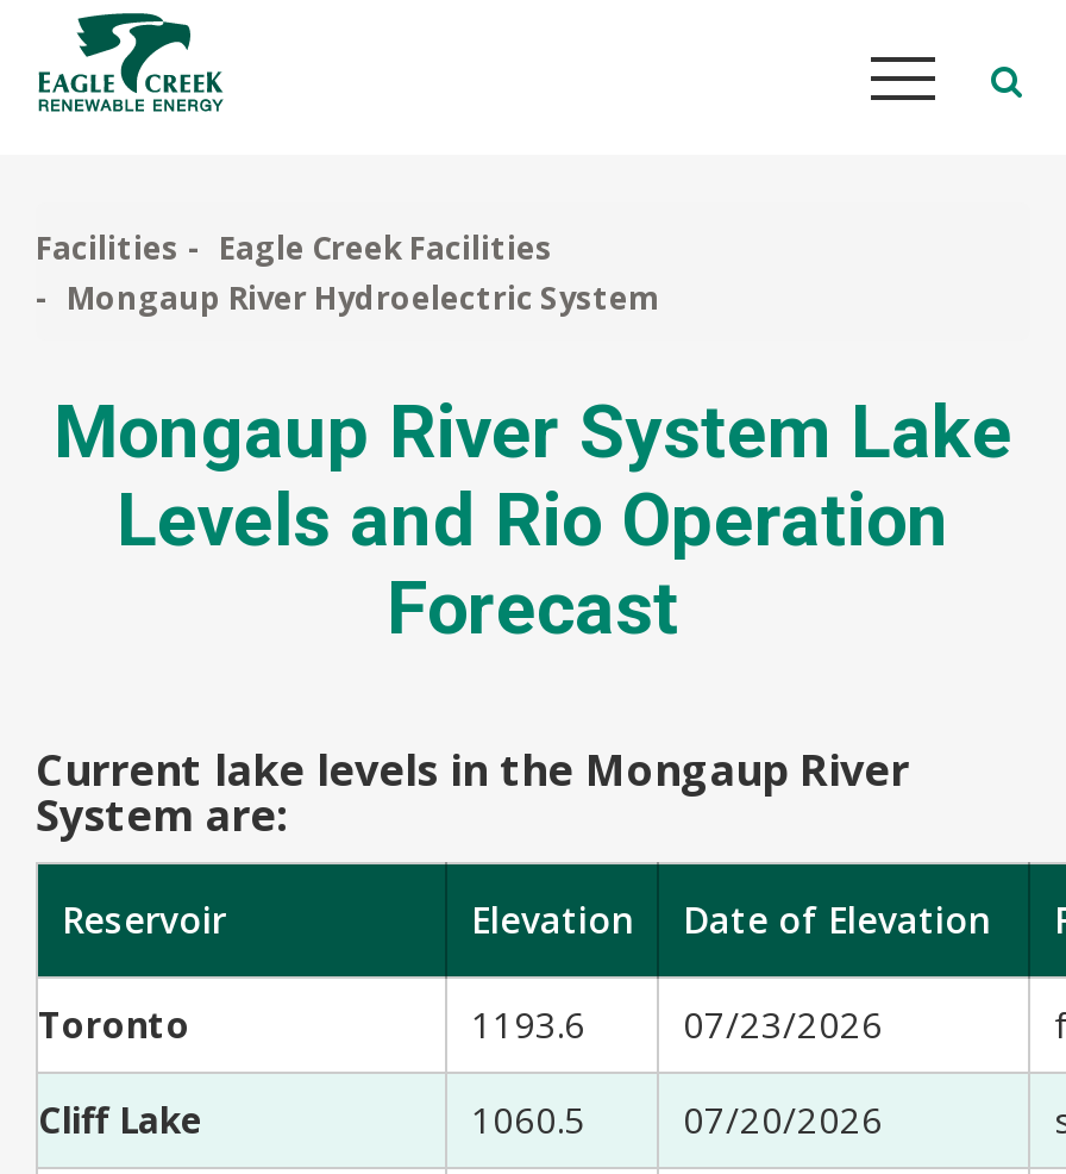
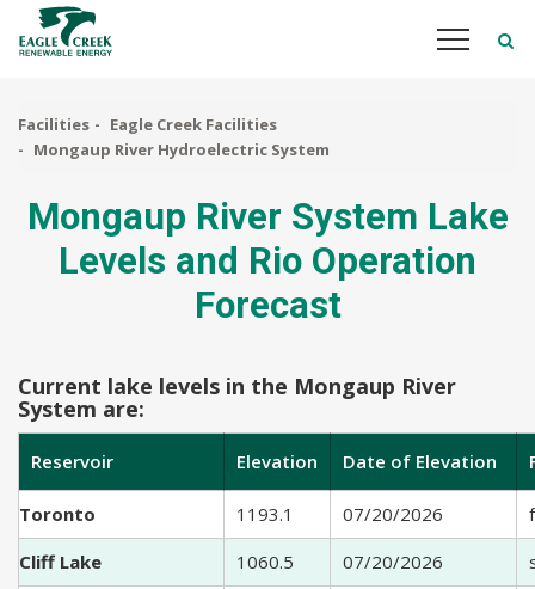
[471,1000,585,1048] 1193.6 -> [236,502,294,526] 1193.1
[683,1000,883,1048] 07/23/2026 -> [343,502,443,526] 07/20/2026

